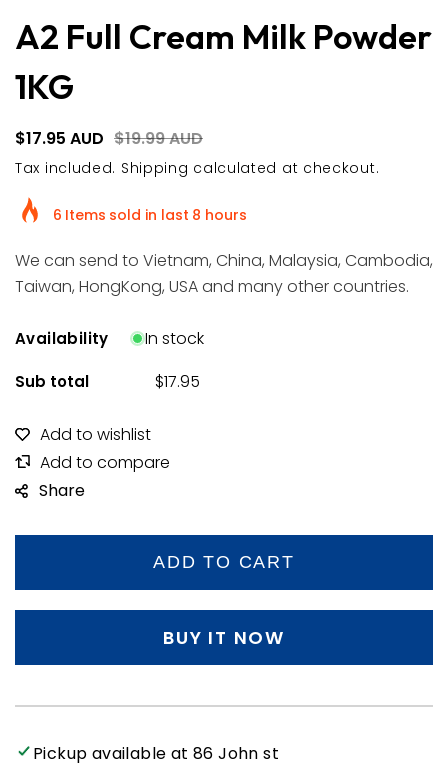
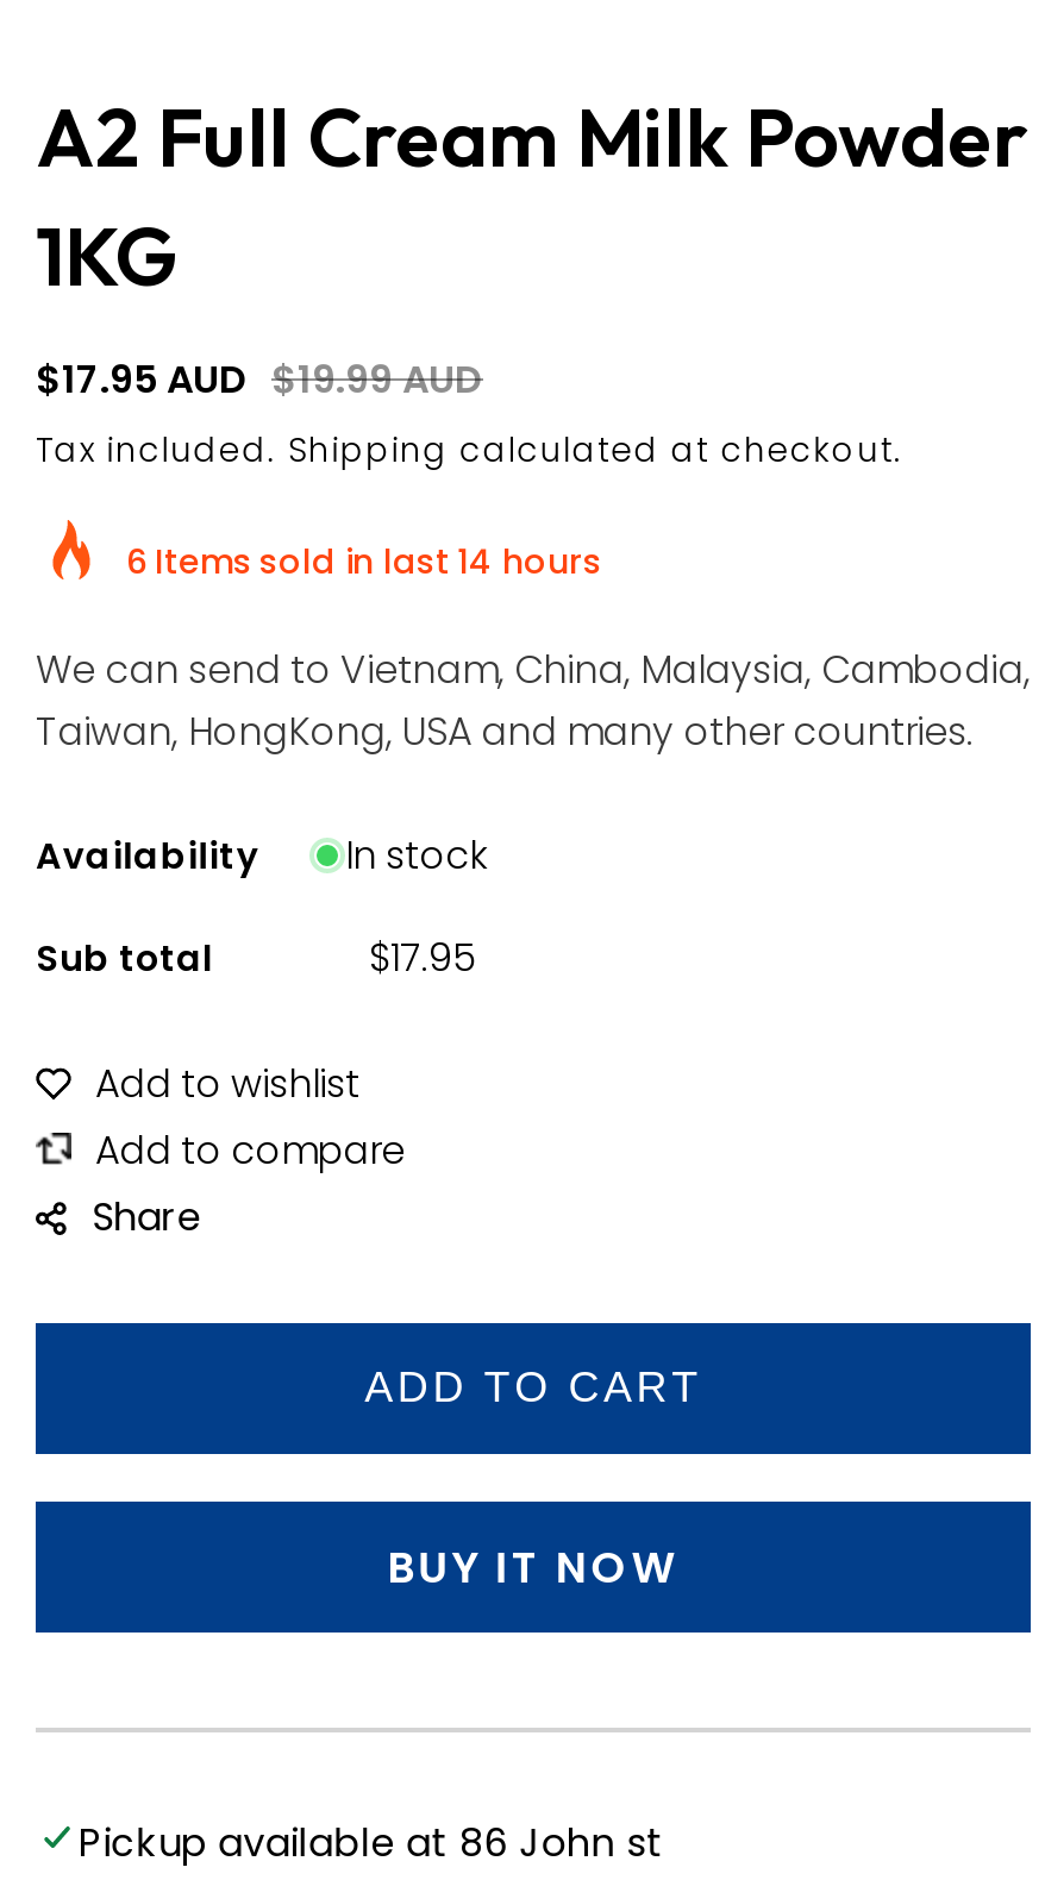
[53,205,247,225] 6 Items sold in last 8 hours -> [126,537,602,585] 6 Items sold in last 14 hours

